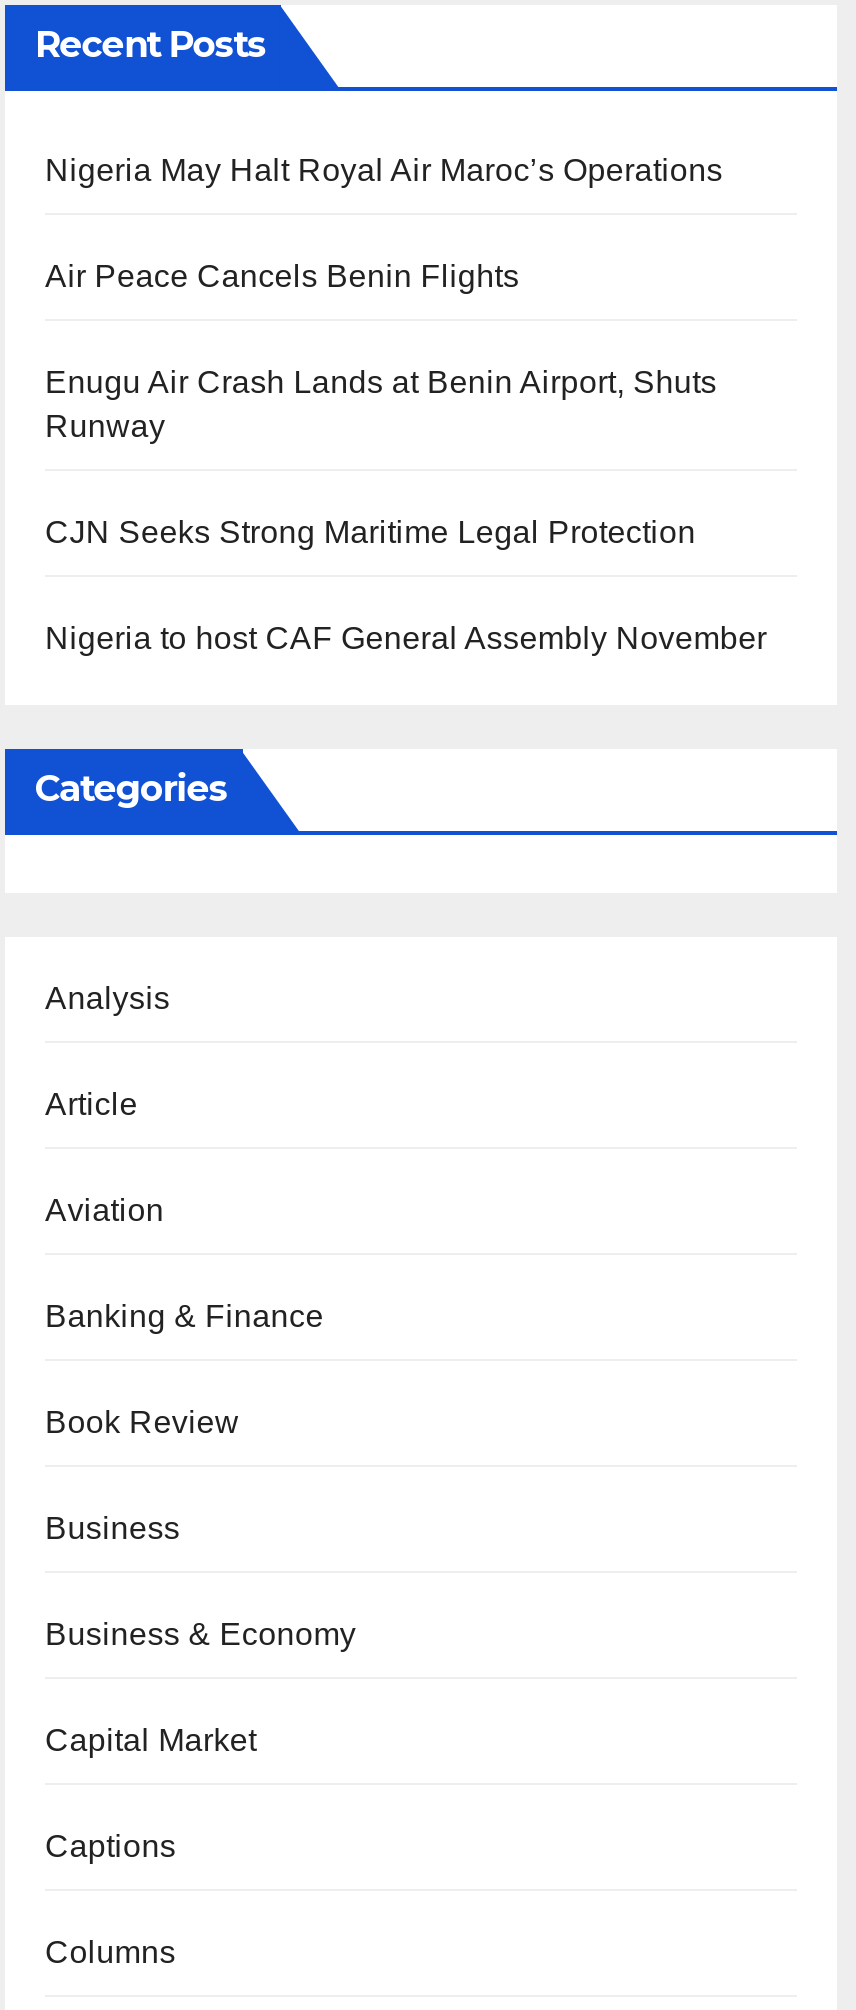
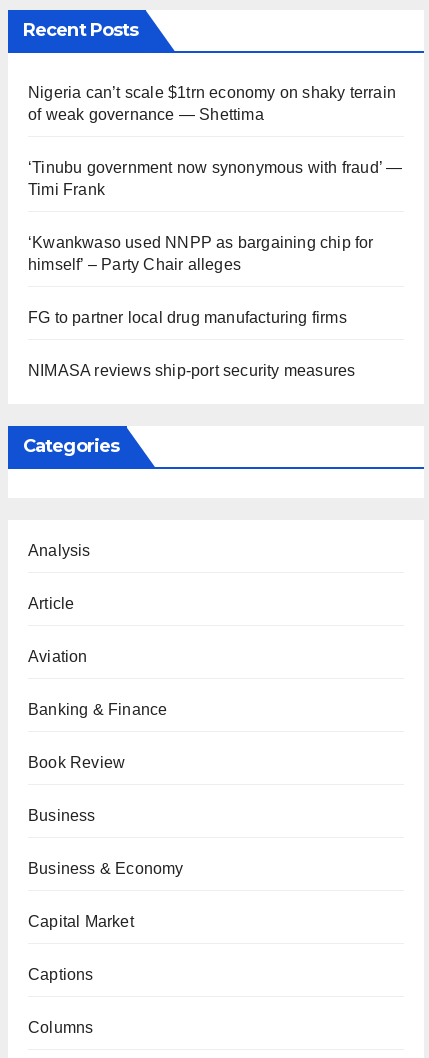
[45,152,723,186] Nigeria May Halt Royal Air Maroc’s Operations -> [28,84,396,123] Nigeria can’t scale $1trn economy on shaky terrain | of weak governance — Shettima
[45,258,519,292] Air Peace Cancels Benin Flights -> [28,159,402,198] ‘Tinubu government now synonymous with fraud’ — | Timi Frank
[45,364,717,442] Enugu Air Crash Lands at Benin Airport, Shuts | Runway -> [28,234,374,273] ‘Kwankwaso used NNPP as bargaining chip for | himself’ – Party Chair alleges
[45,514,696,548] CJN Seeks Strong Maritime Legal Protection -> [28,309,347,326] FG to partner local drug manufacturing firms
[45,620,767,654] Nigeria to host CAF General Assembly November -> [28,362,355,379] NIMASA reviews ship-port security measures

